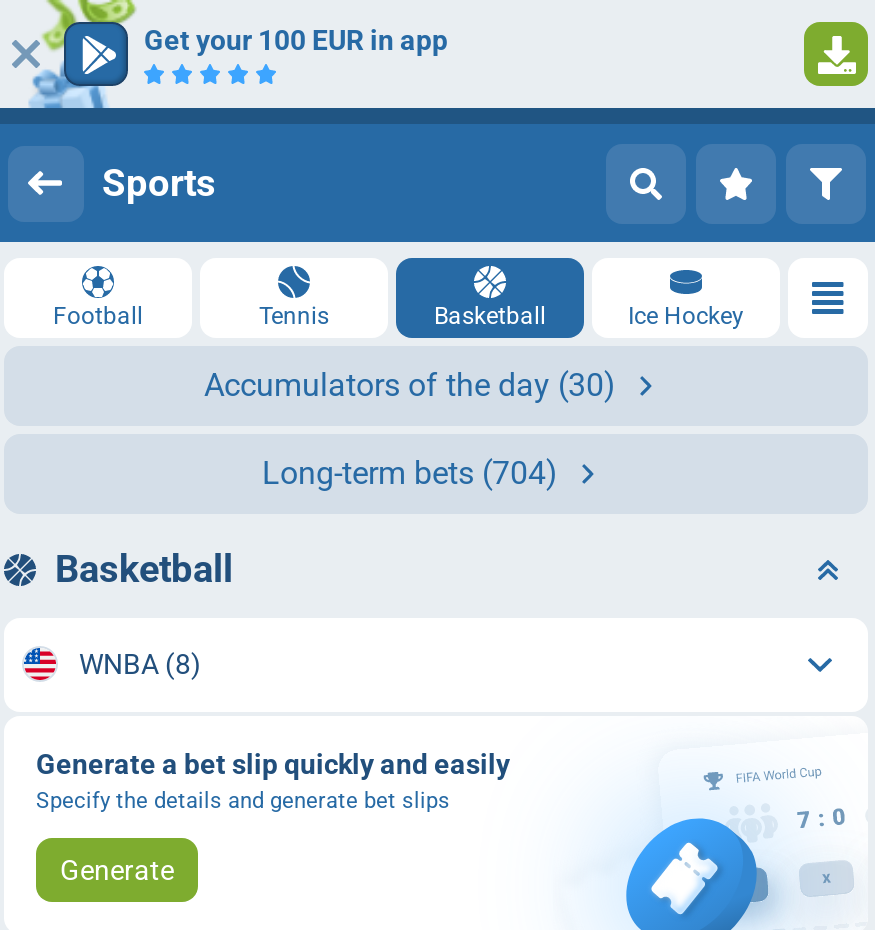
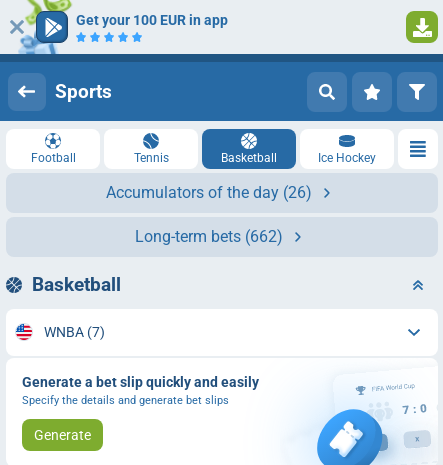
[204,366,616,404] Accumulators of the day (30) -> [106,183,312,202] Accumulators of the day (26)
[262,454,558,492] Long-term bets (704) -> [135,227,283,246] Long-term bets (662)
[79,648,201,680] WNBA (8) -> [43,324,104,340] WNBA (7)

